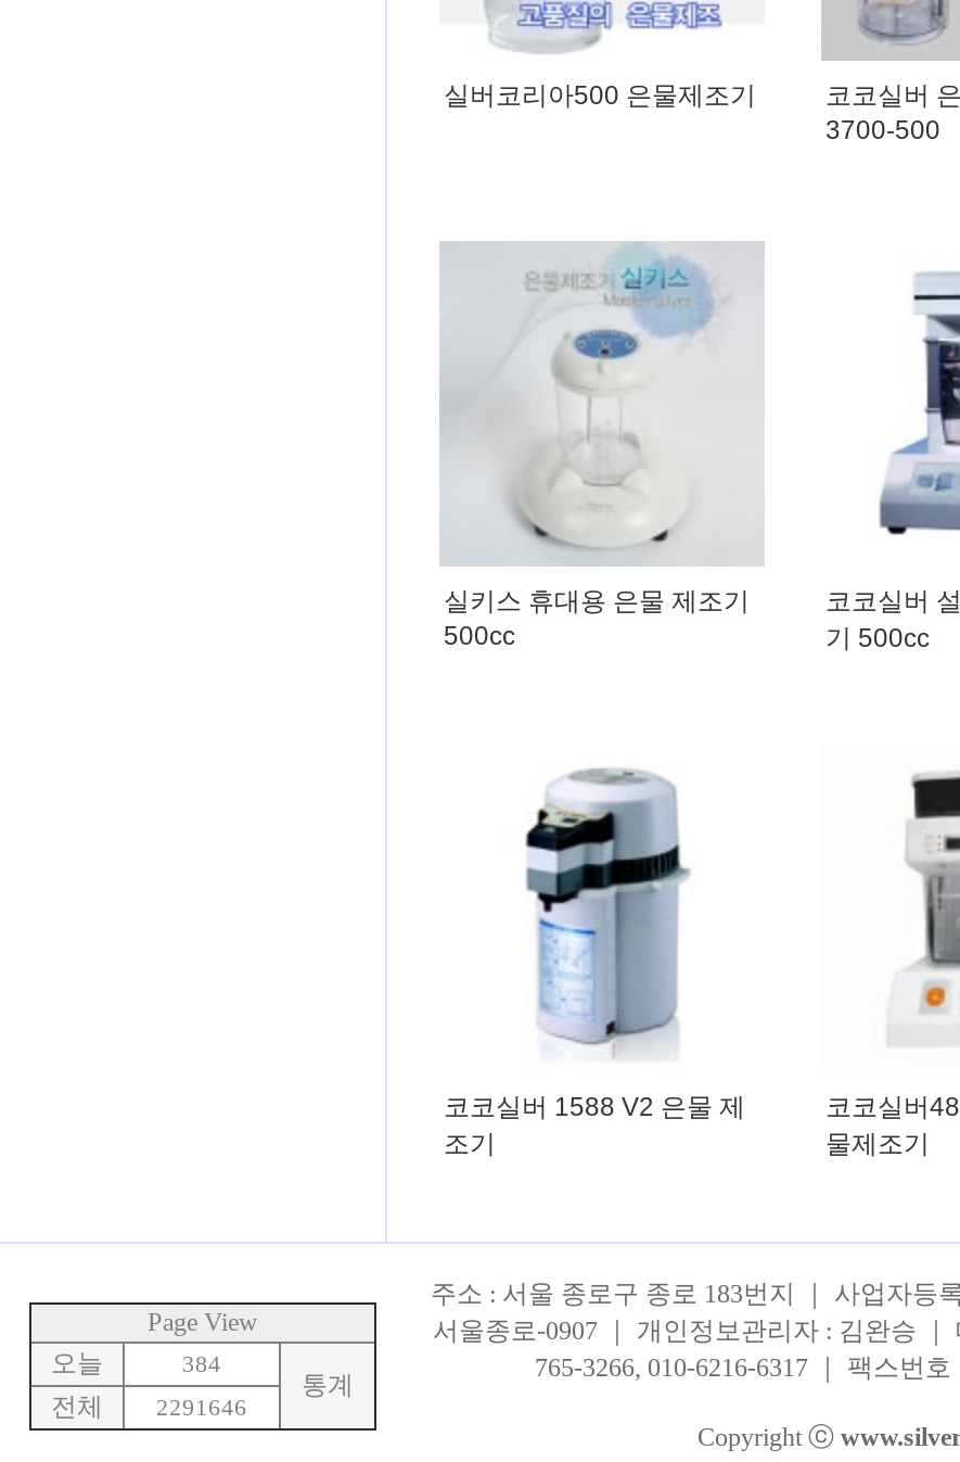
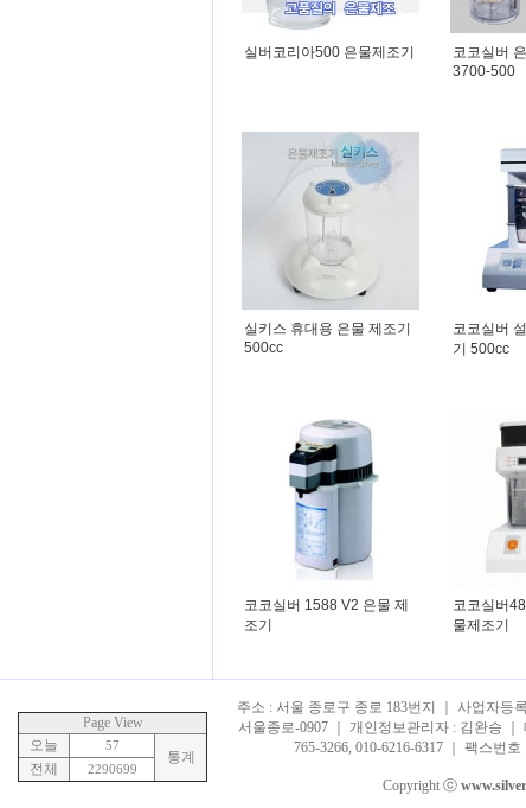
[182,1350,221,1376] 384 -> [105,738,119,752] 57
[156,1394,247,1420] 2291646 -> [87,762,137,776] 2290699

